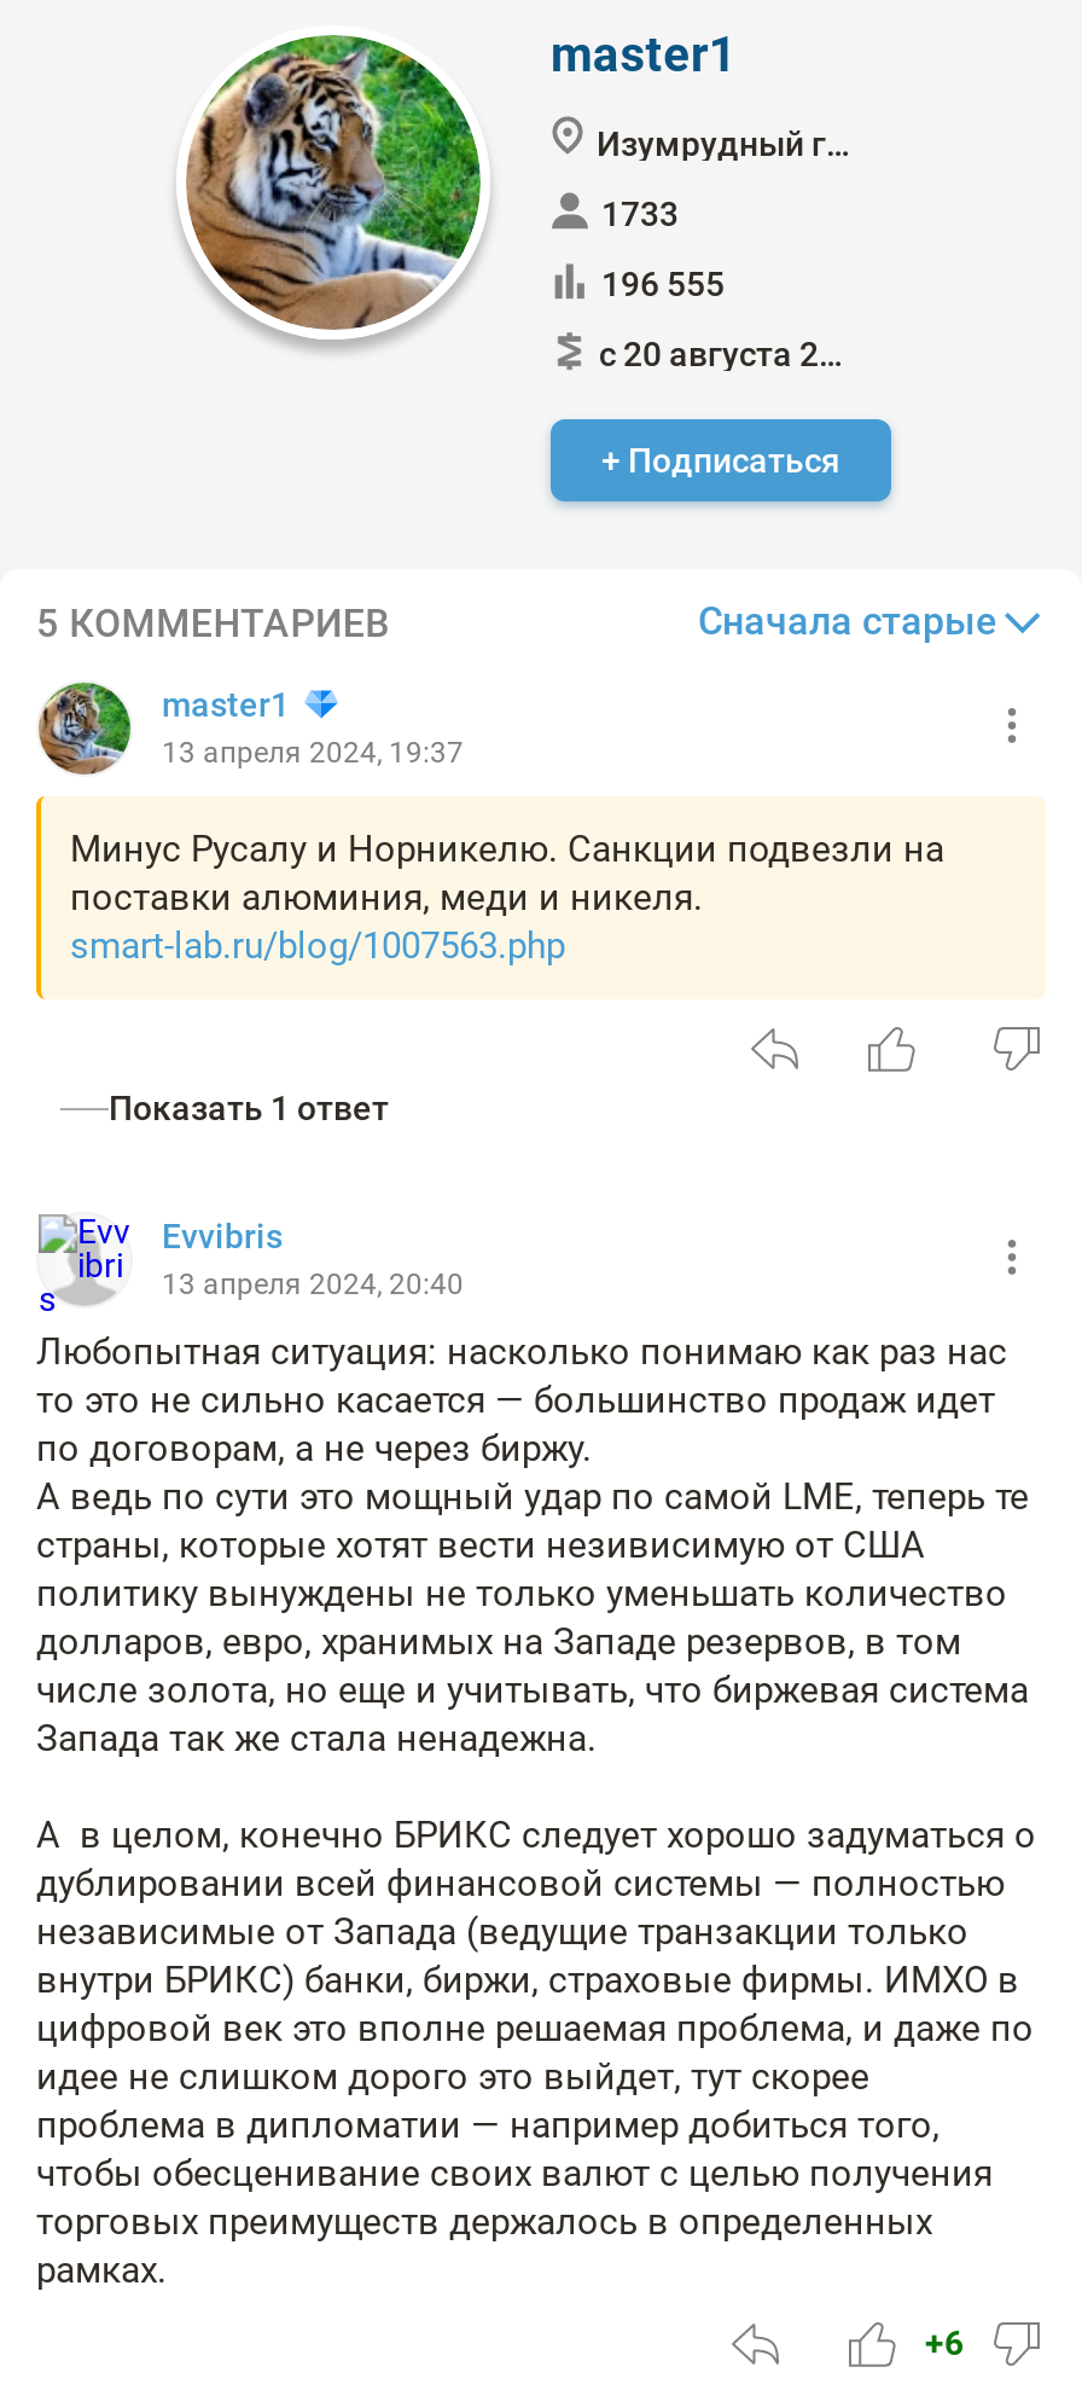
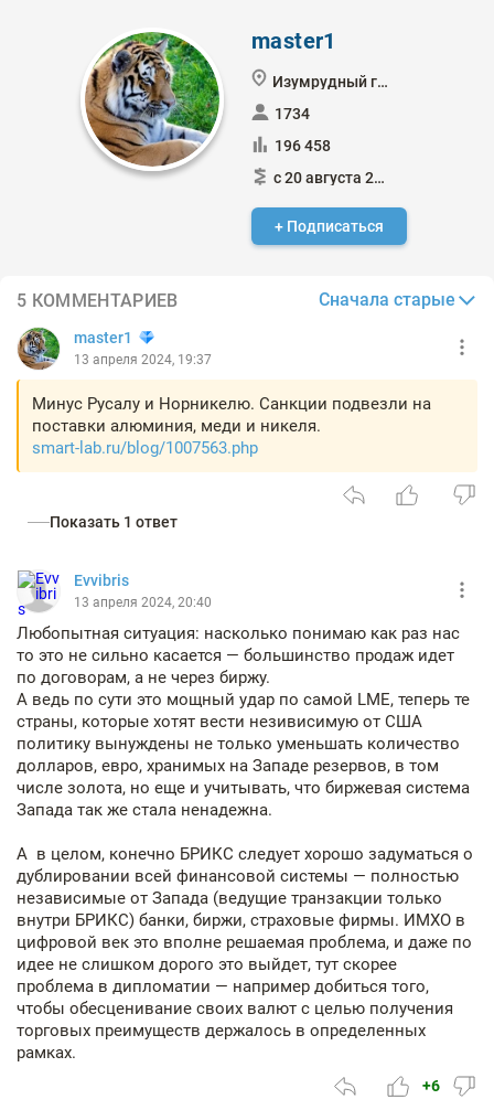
[601,195,679,233] 1733 -> [275,105,310,122] 1734
[601,265,725,303] 196 555 -> [275,137,331,154] 196 458

